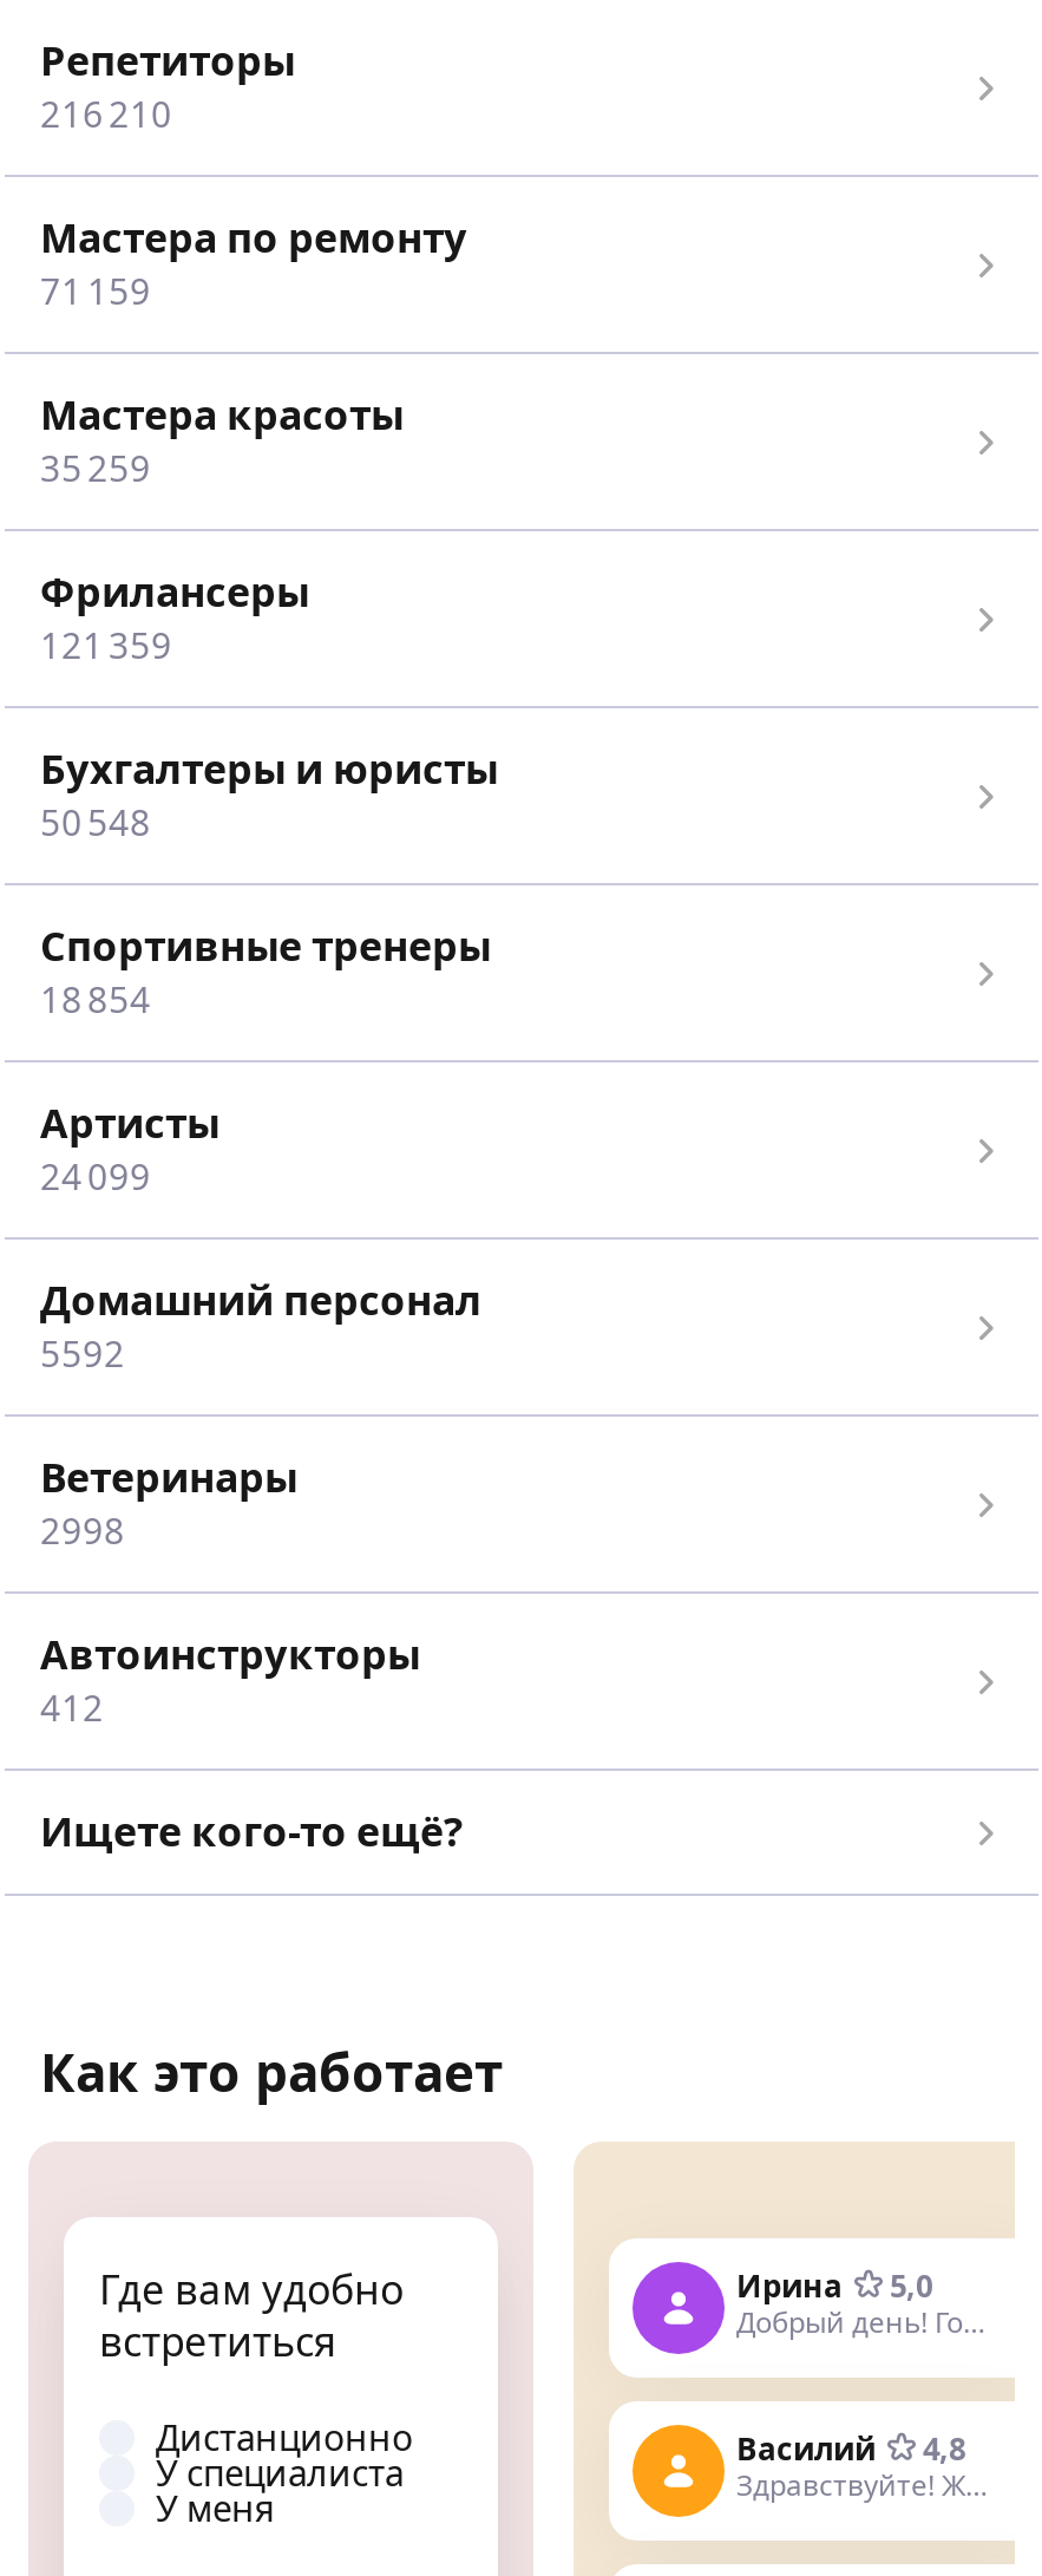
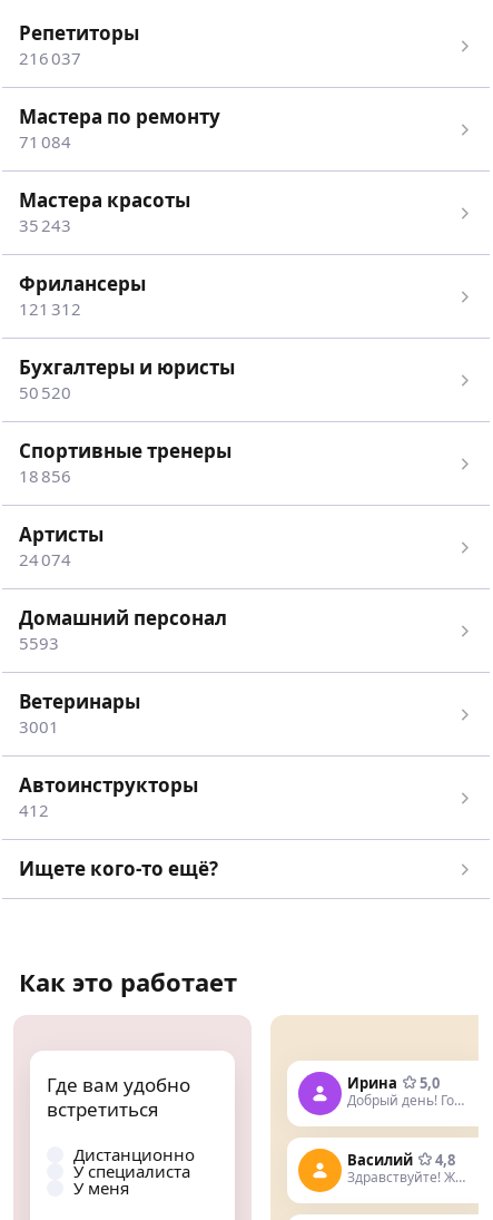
[40,90,172,137] 216 210 -> [19,47,81,69] 216 037
[40,267,151,314] 71 159 -> [19,130,71,153] 71 084
[40,444,151,491] 35 259 -> [19,214,71,236] 35 243
[40,621,172,668] 121 359 -> [19,297,81,320] 121 312
[40,798,151,845] 50 548 -> [19,381,71,403] 50 520
[40,975,151,1022] 18 854 -> [19,465,71,487] 18 856
[40,1152,151,1199] 24 099 -> [19,548,71,570] 24 074
[40,1329,125,1377] 5592 -> [19,632,59,654] 5593
[40,1506,125,1554] 2998 -> [19,715,59,738] 3001

